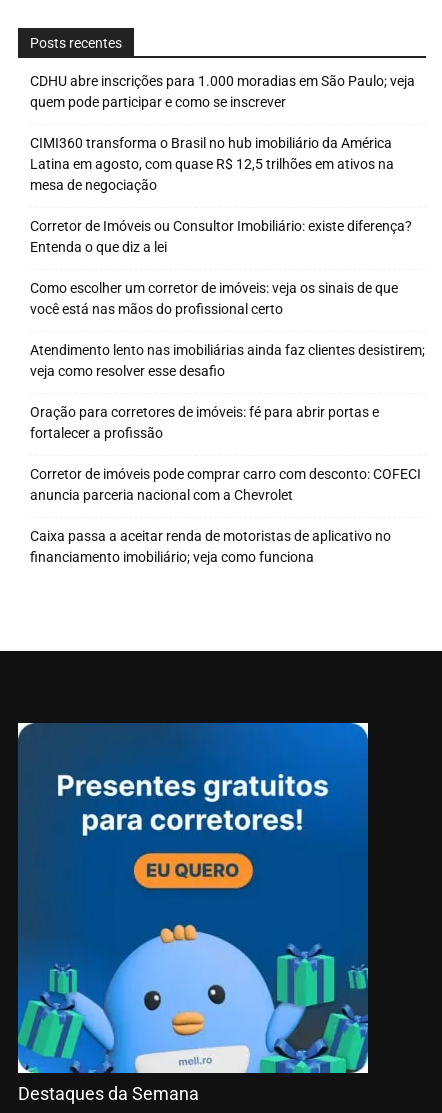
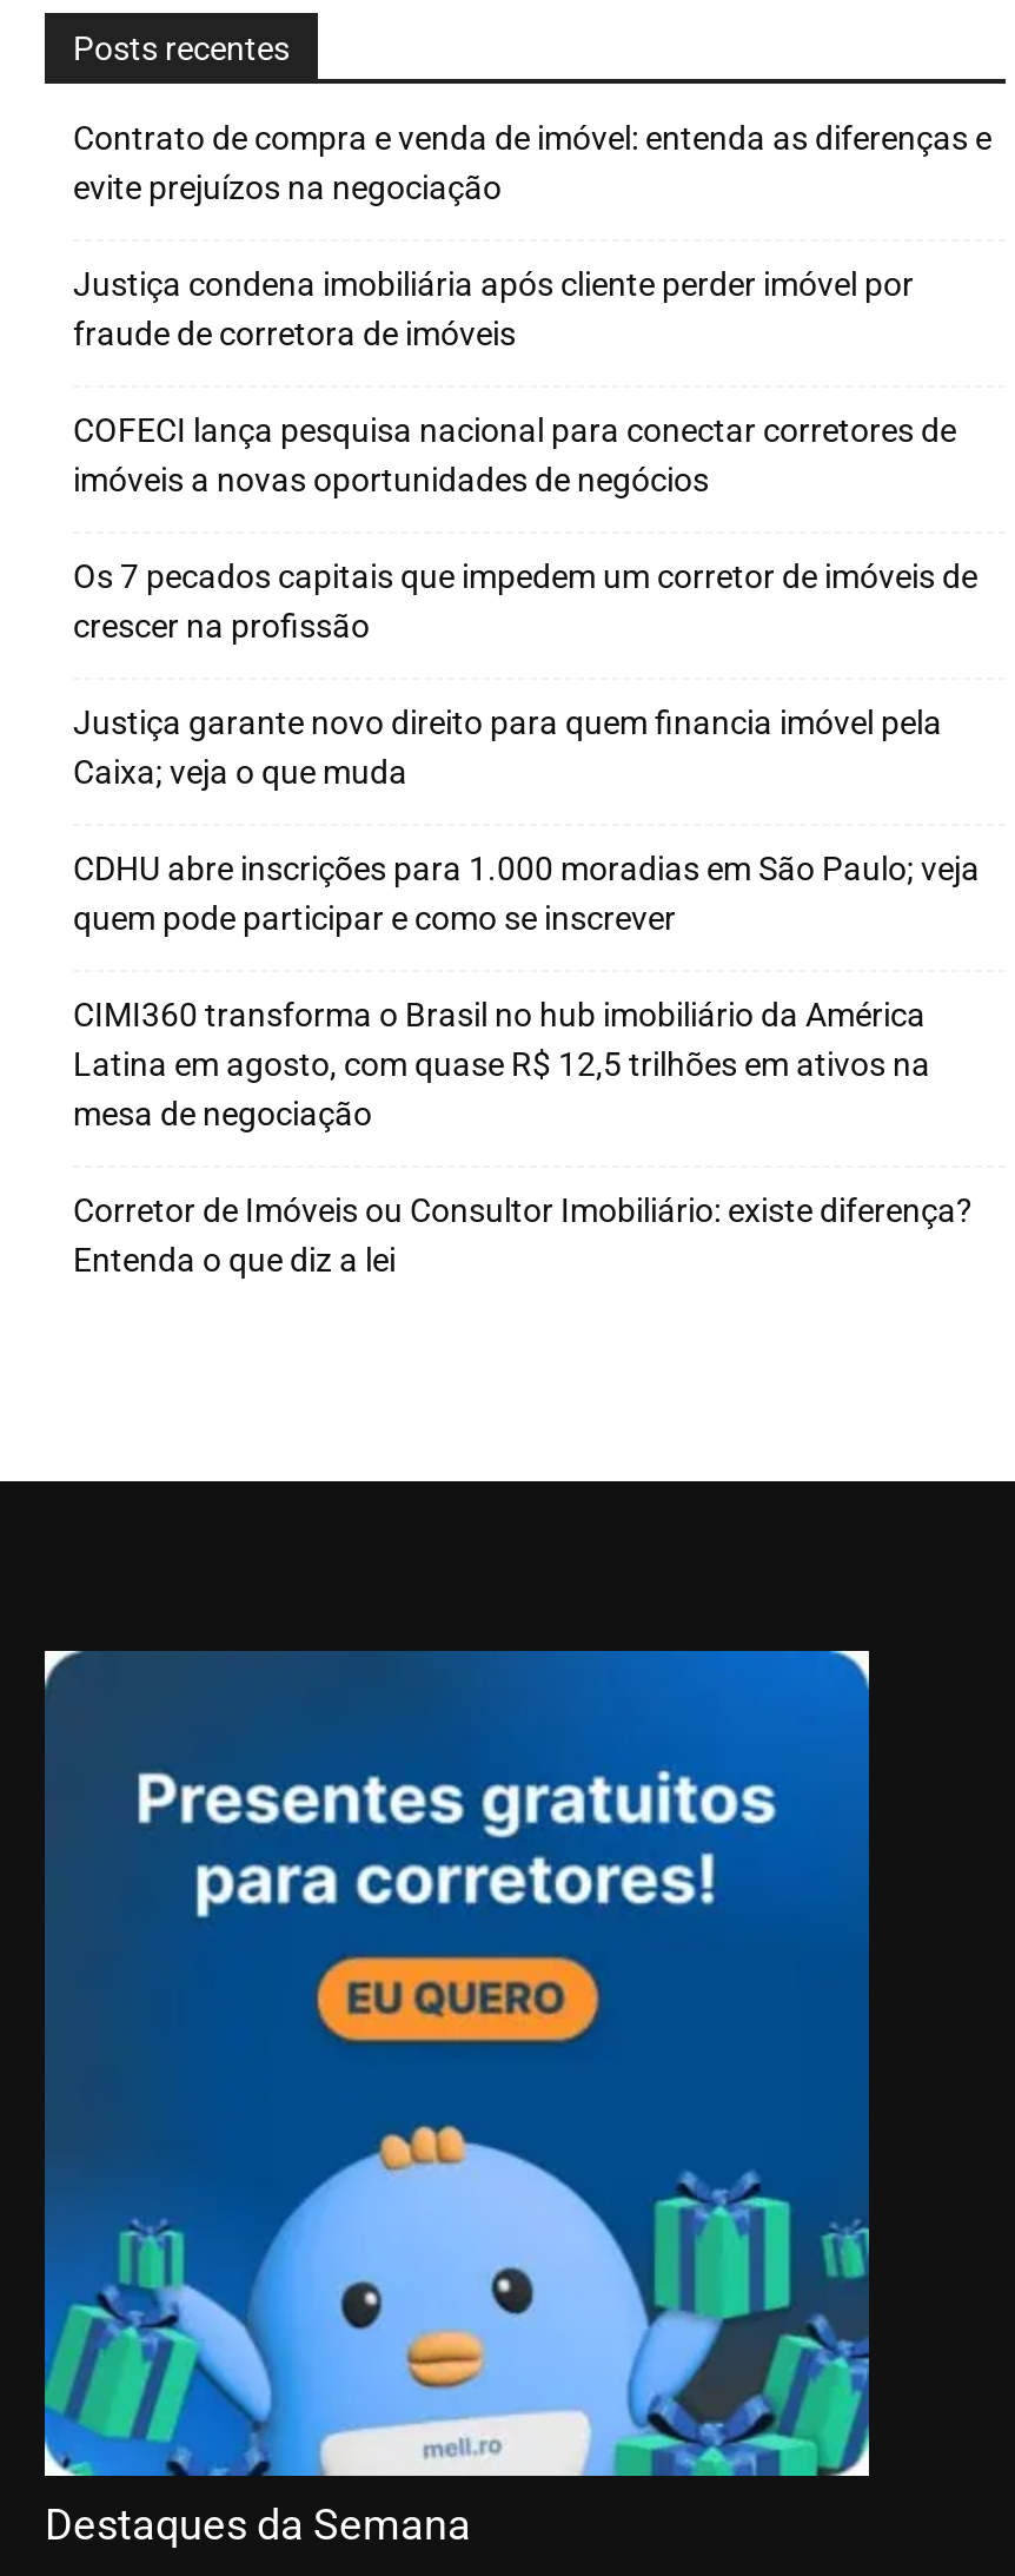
none -> [73,119,991,791] Contrato de compra e venda de imóvel: entenda as diferenças e | evite prejuízos na negociação | Justiça condena imobiliária após cliente perder imóvel por | fraude de corretora de imóveis | COFECI lança pesquisa nacional para conectar corretores de | imóveis a novas oportunidades de negócios | Os 7 pecados capitais que impedem um corretor de imóveis de | crescer na profissão | Justiça garante novo direito para quem financia imóvel pela | Caixa; veja o que muda
moved [30,73,415,255] -> [73,850,980,1279]: CDHU abre inscrições para 1.000 moradias em São Paulo; veja | quem pode participar e como se inscrever | CIMI360 transforma o Brasil no hub imobiliário da América | Latina em agosto, com quase R$ 12,5 trilhões em ativos na | mesa de negociação | Corretor de Imóveis ou Consultor Imobiliário: existe diferença? | Entenda o que diz a lei
[30,280,425,565] Como escolher um corretor de imóveis: veja os sinais de que | você está nas mãos do profissional certo | Atendimento lento nas imobiliárias ainda faz clientes desistirem; | veja como resolver esse desafio | Oração para corretores de imóveis: fé para abrir portas e | fortalecer a profissão | Corretor de imóveis pode comprar carro com desconto: COFECI | anuncia parceria nacional com a Chevrolet | Caixa passa a aceitar renda de motoristas de aplicativo no | financiamento imobiliário; veja como funciona -> none

